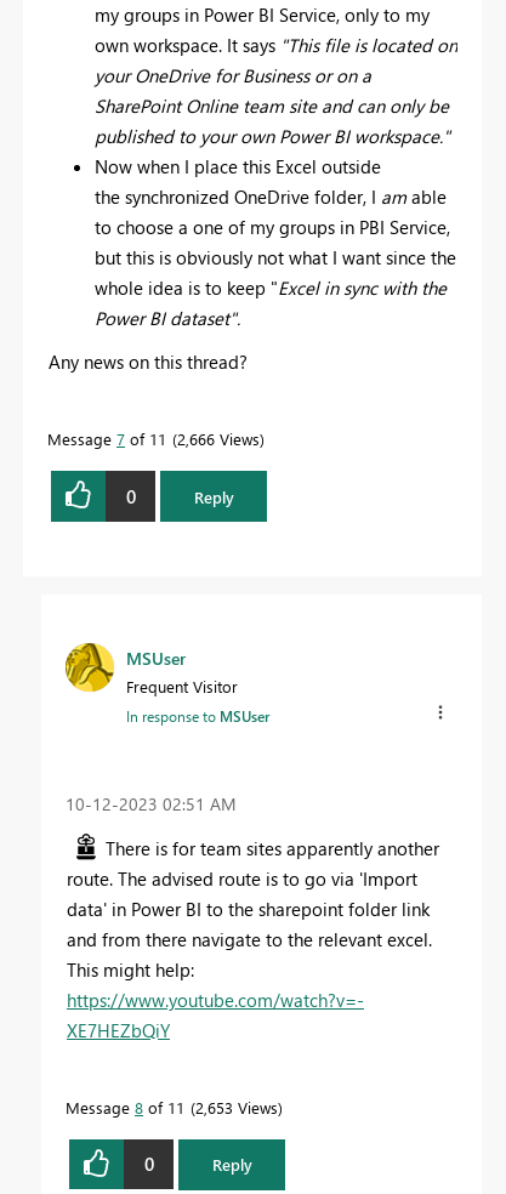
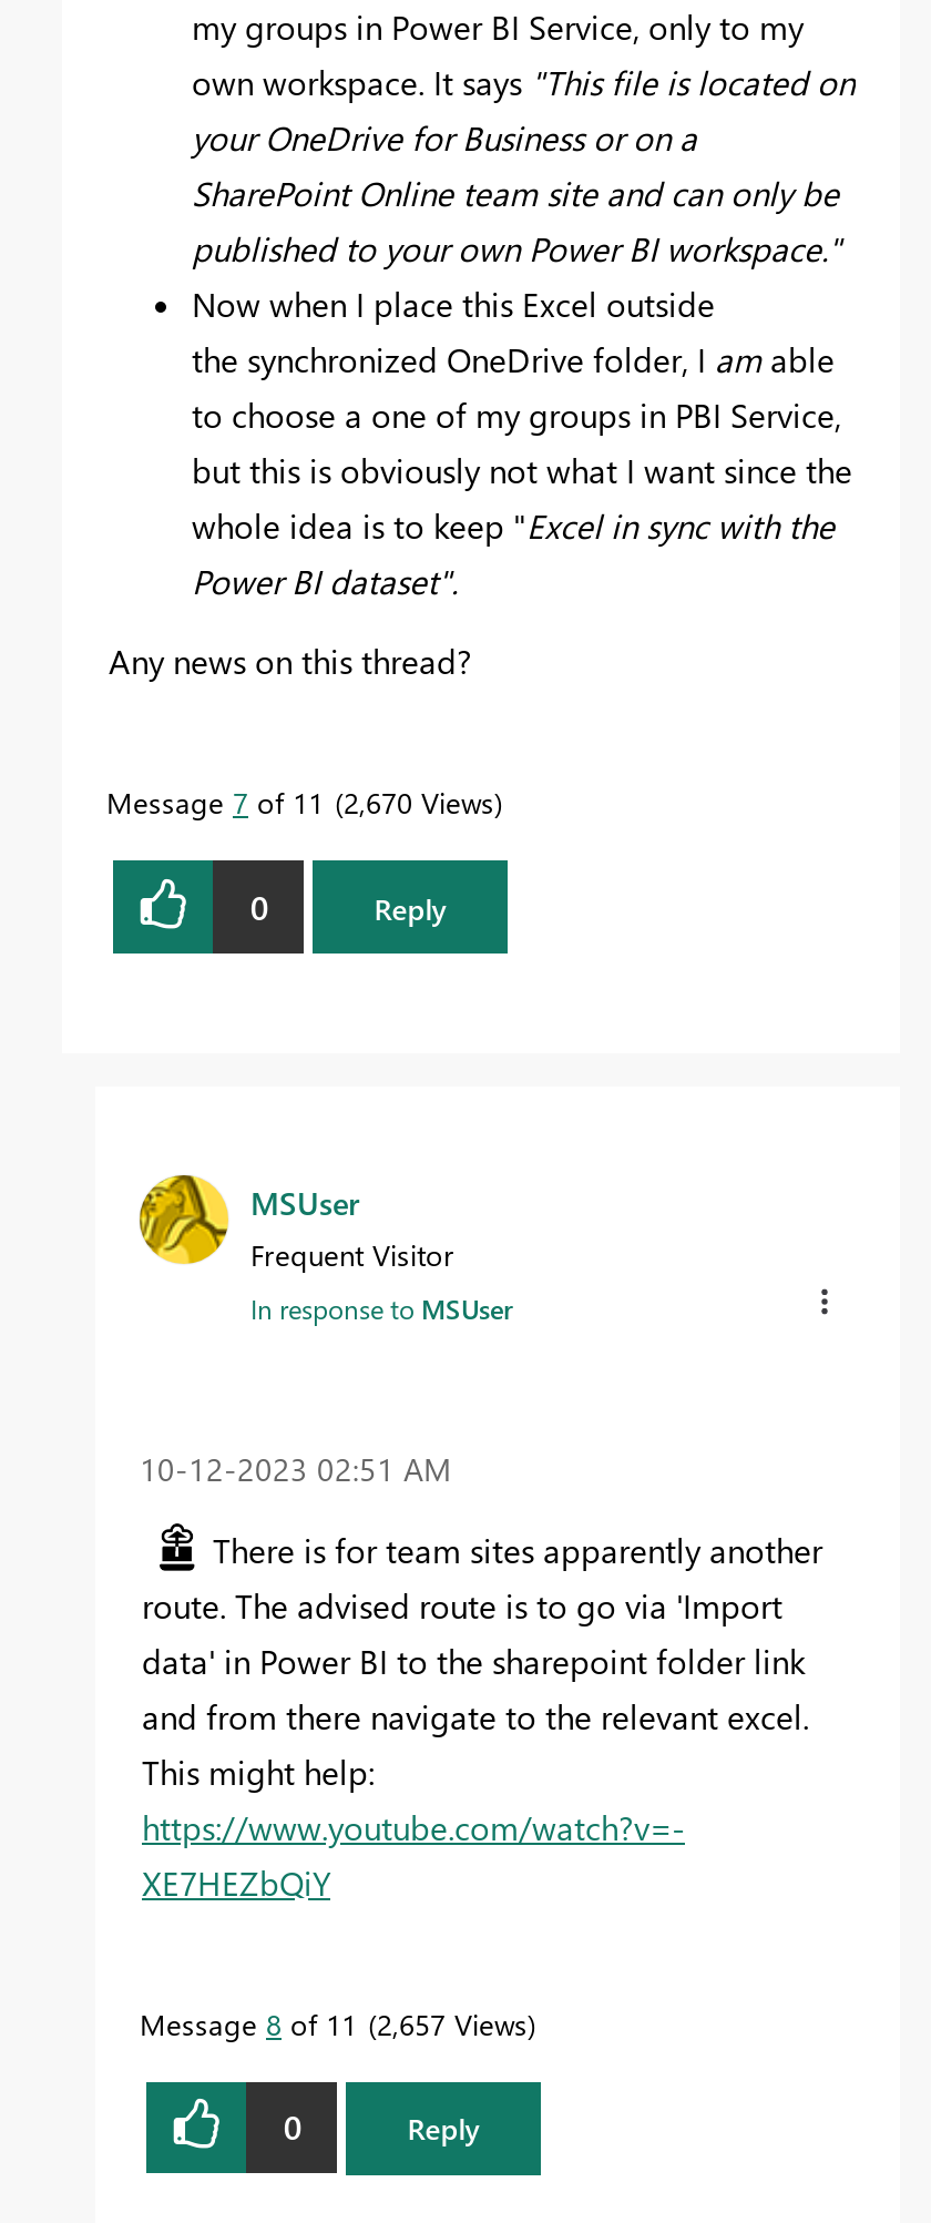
[47,429,260,449] Message 7 of 11 2,666 Views -> [106,783,494,821] Message 7 of 11 2,670 Views
[66,1097,278,1117] Message 8 of 11 2,653 Views -> [140,2004,528,2042] Message 8 of 11 2,657 Views

